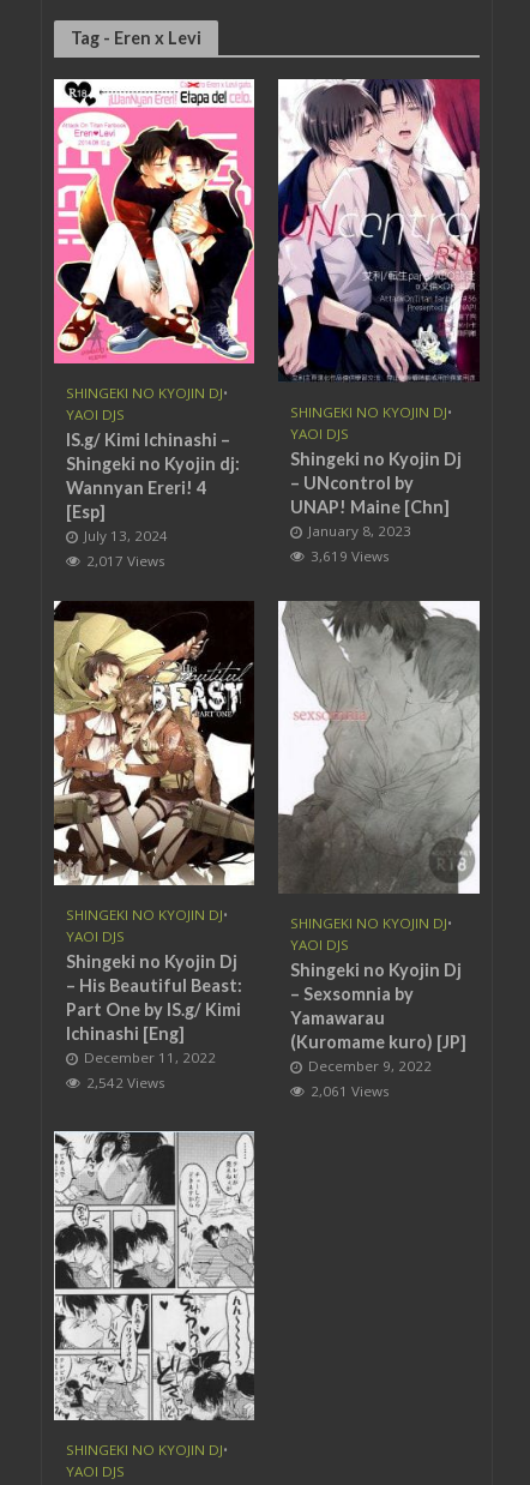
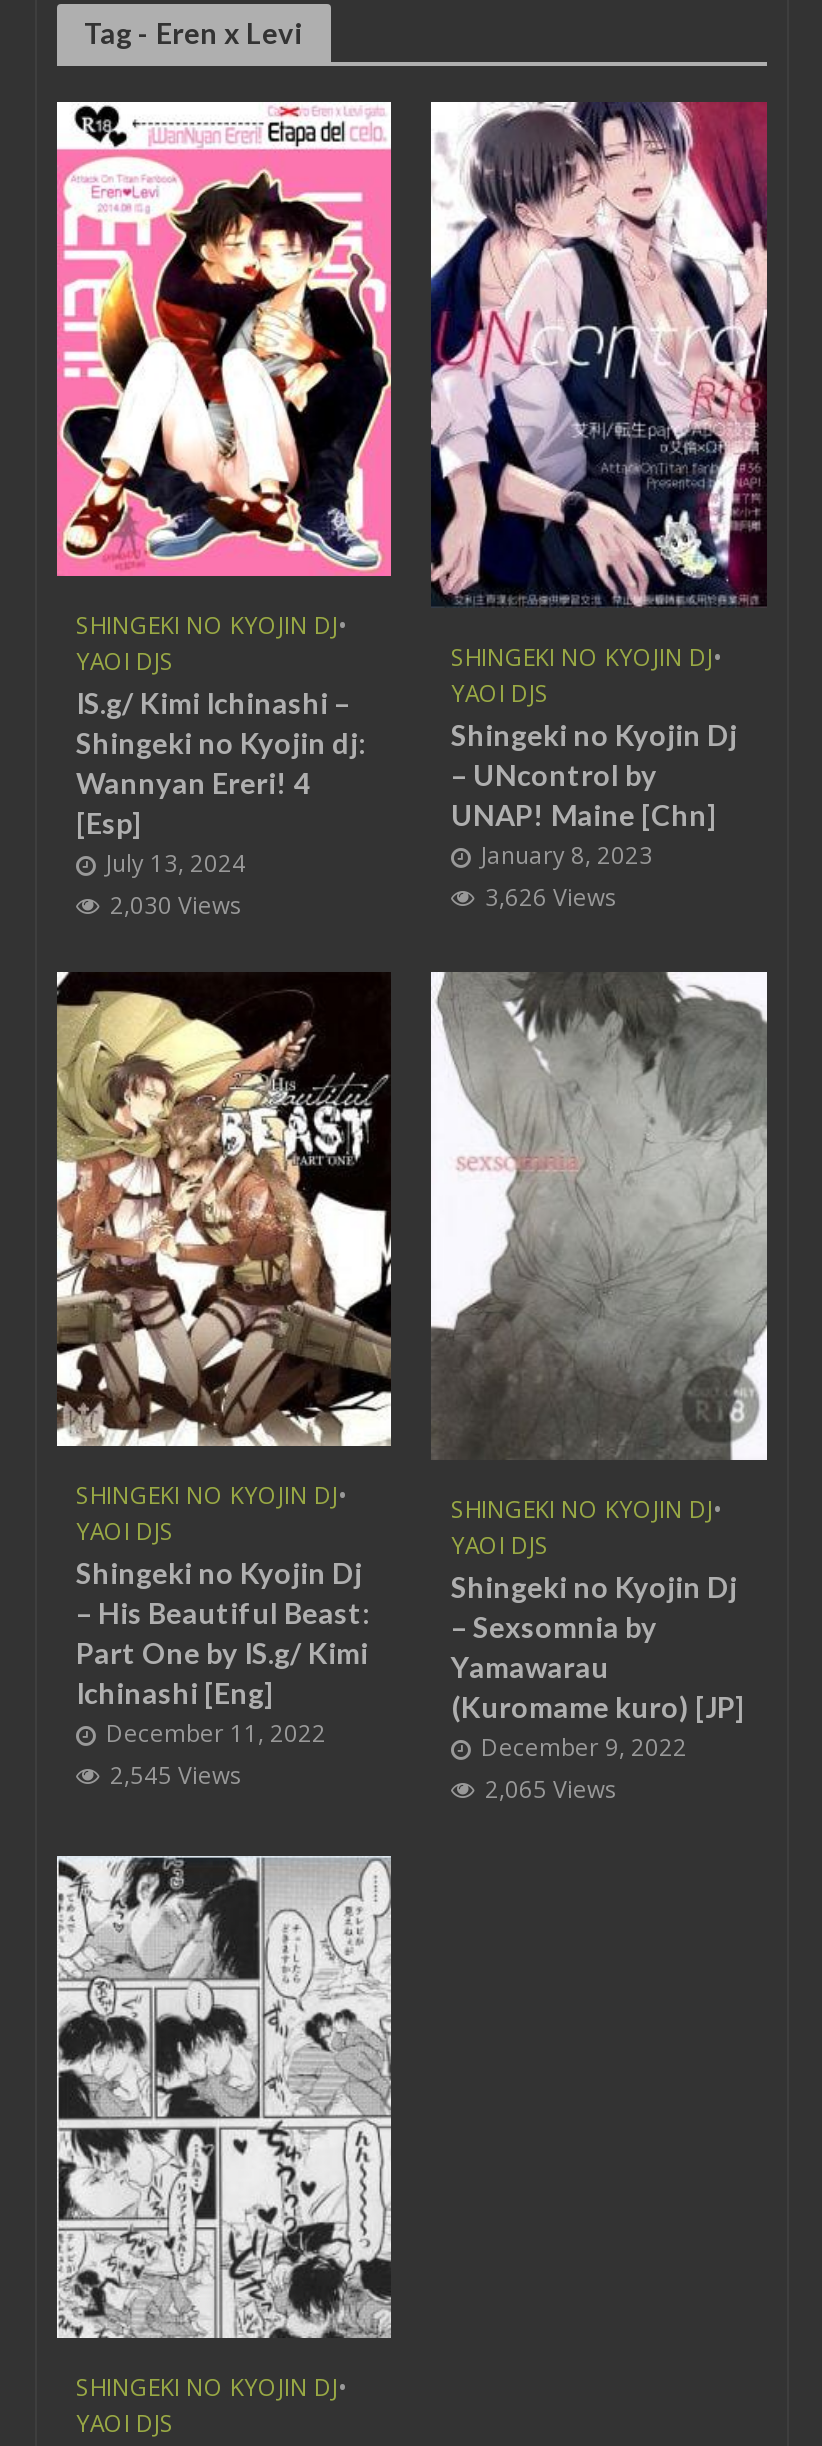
[86,552,165,570] 2,017 Views -> [110,890,242,920] 2,030 Views
[311,546,390,564] 3,619 Views -> [485,881,617,911] 3,626 Views
[86,1074,165,1092] 2,542 Views -> [110,1760,242,1790] 2,545 Views
[311,1082,390,1100] 2,061 Views -> [485,1774,617,1804] 2,065 Views

